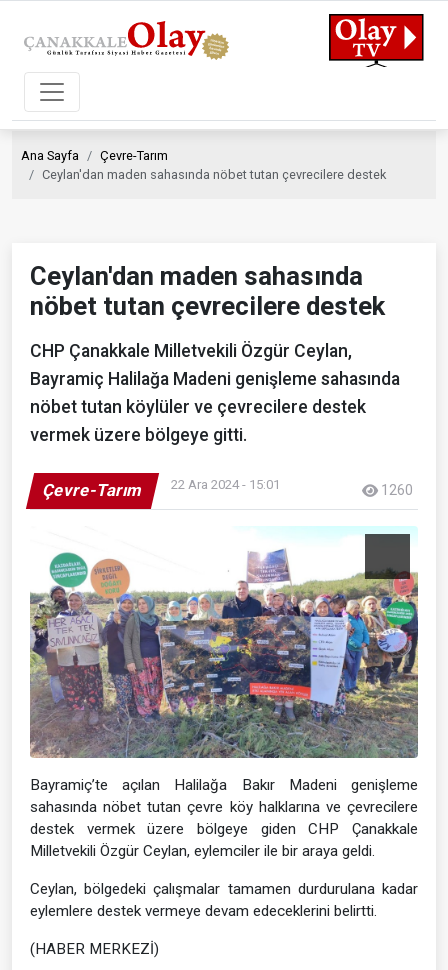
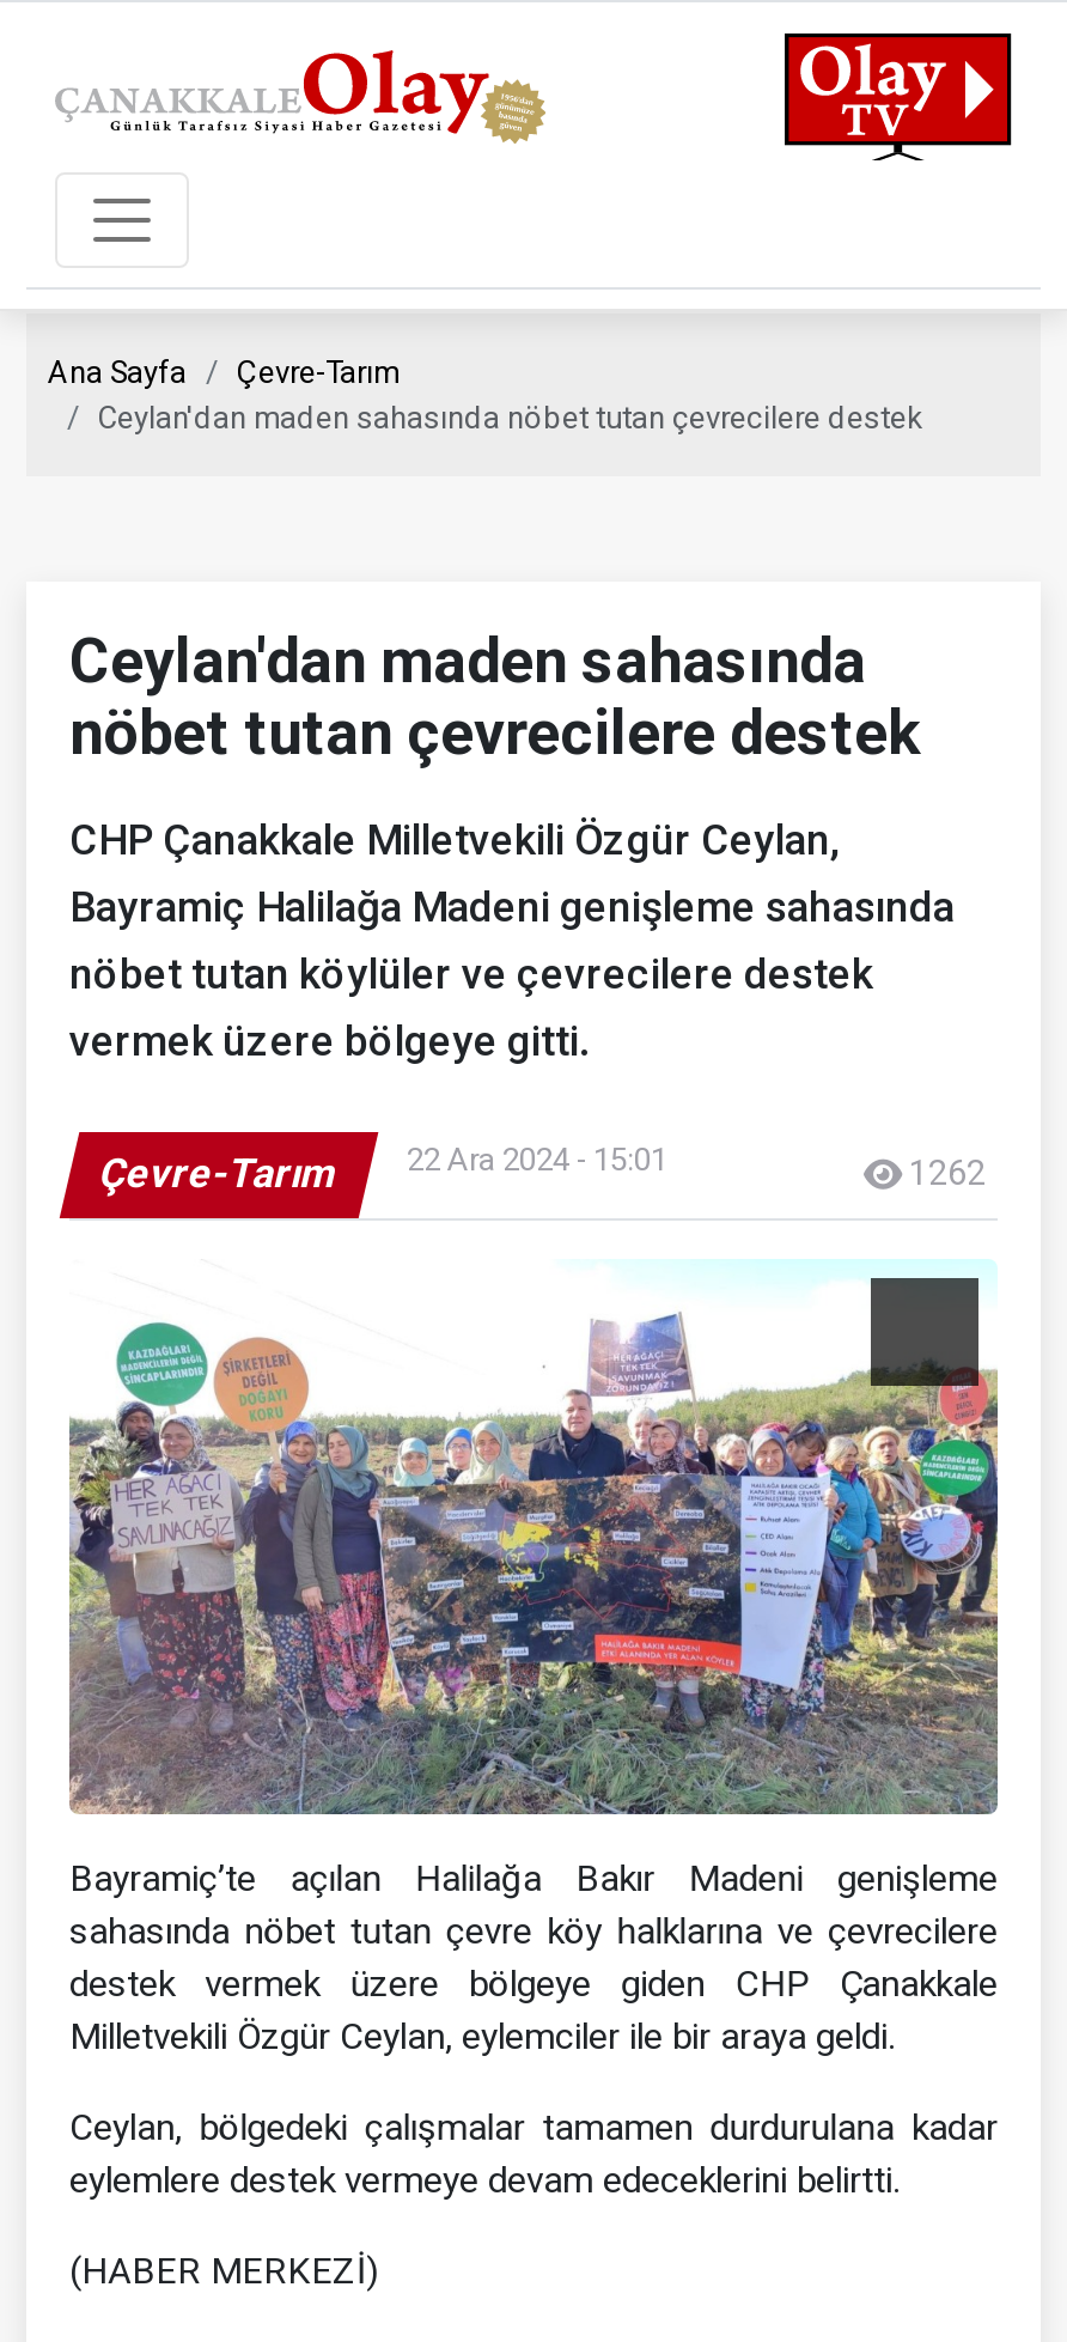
[381,482,413,499] 1260 -> [909,1153,986,1194] 1262

